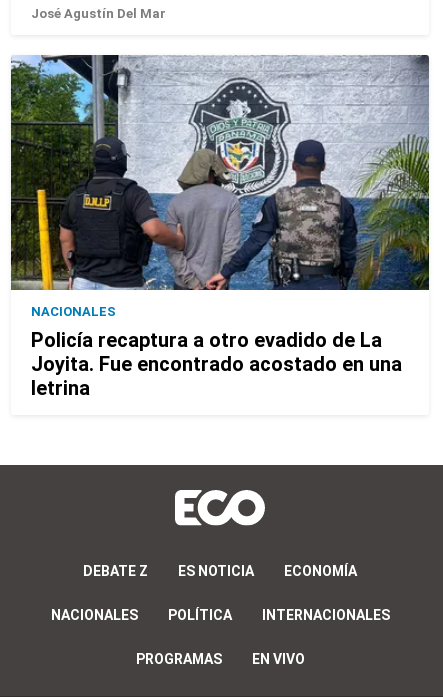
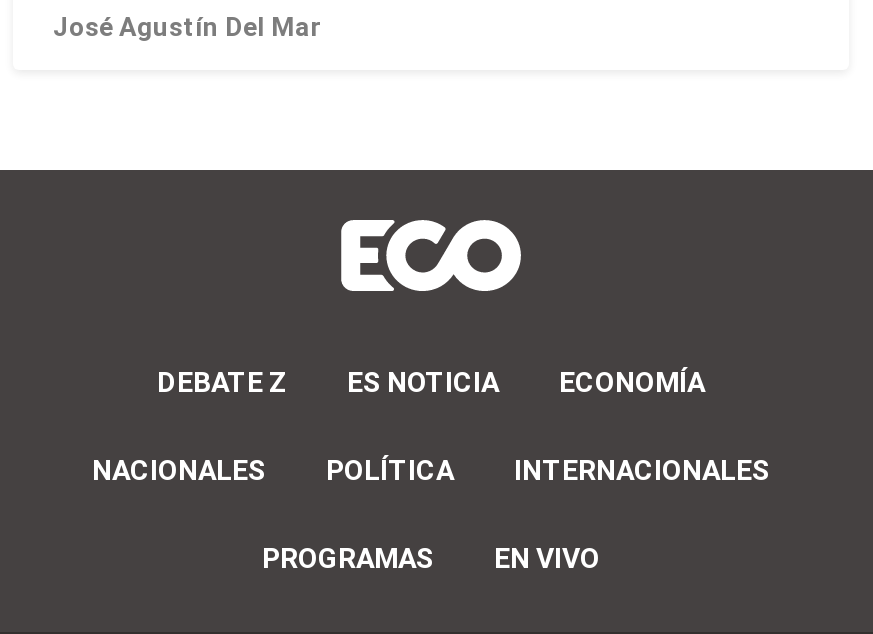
[10,54,430,400] [image] | NACIONALES | Policía recaptura a otro evadido de La | Joyita. Fue encontrado acostado en una | letrina -> none

